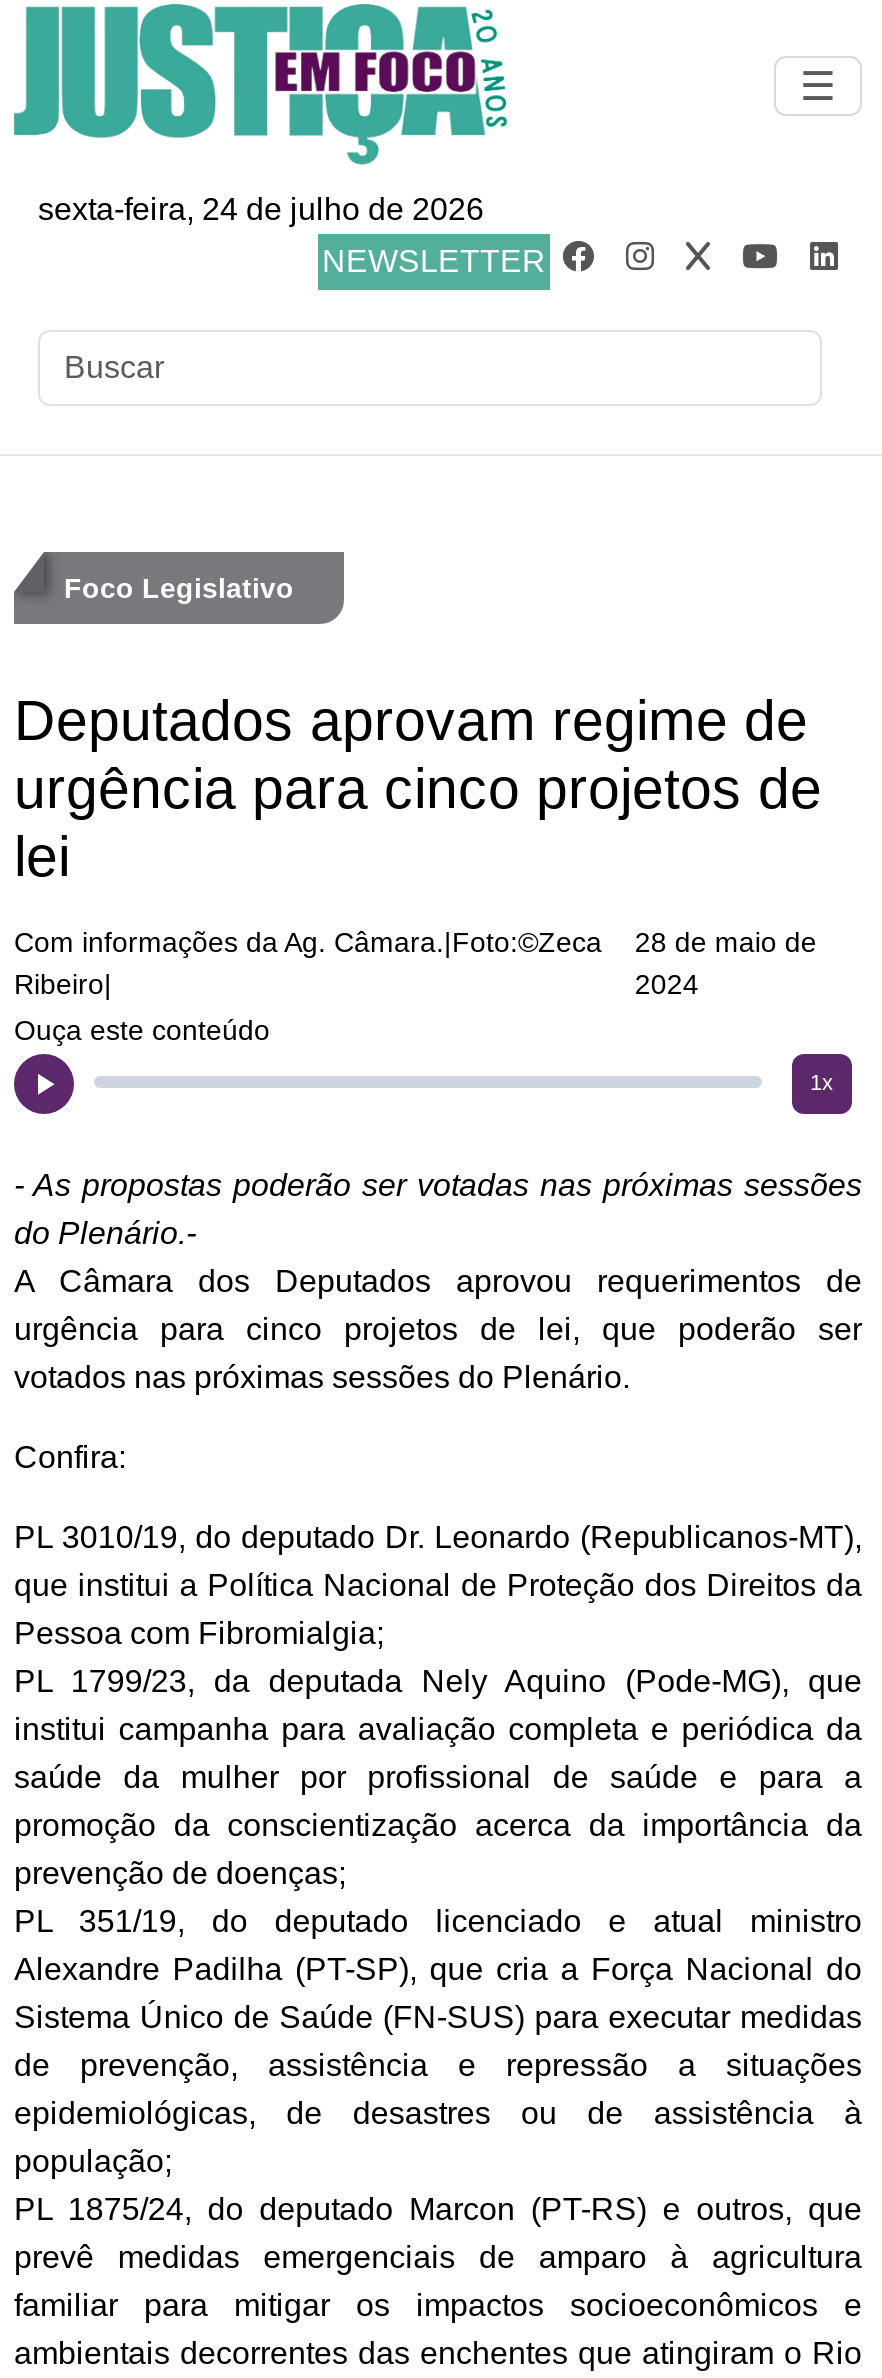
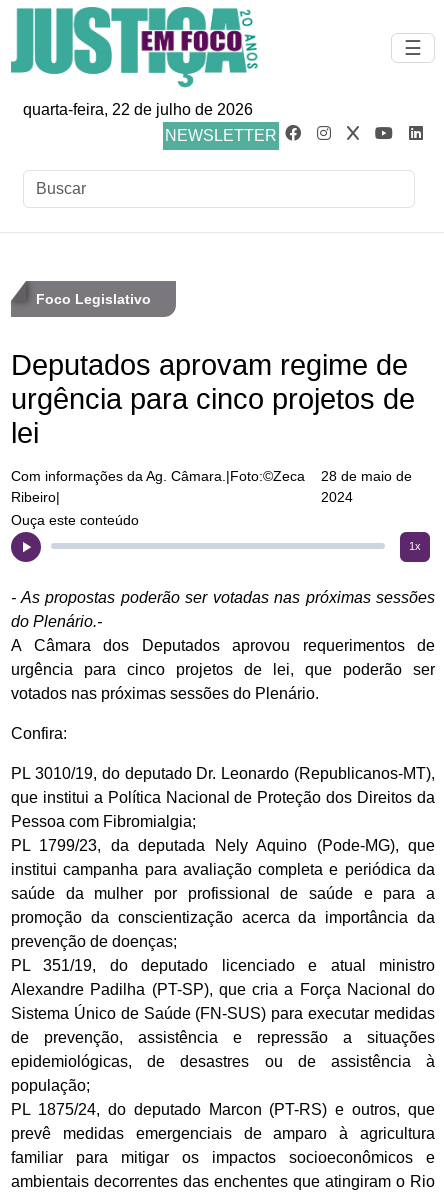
[38,192,484,226] sexta-feira, 24 de julho de 2026 -> [23,101,253,118] quarta-feira, 22 de julho de 2026

